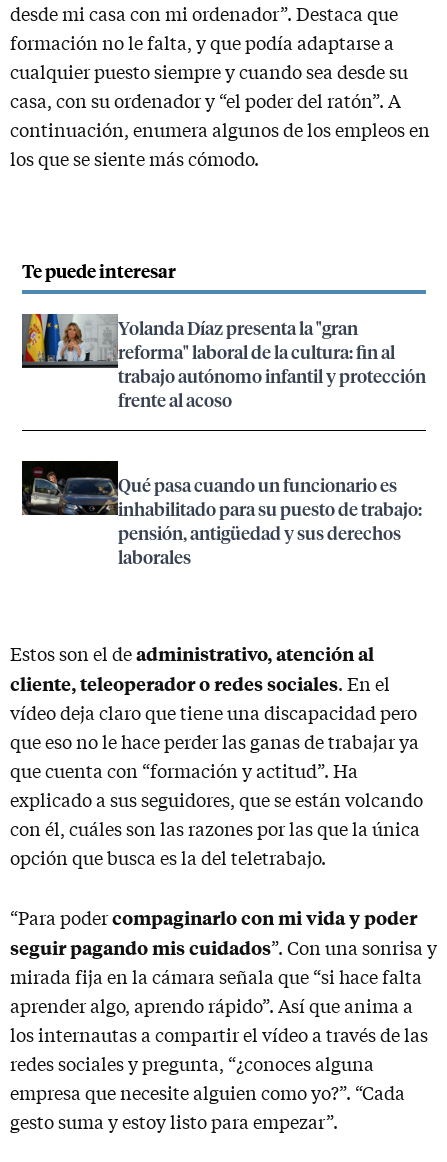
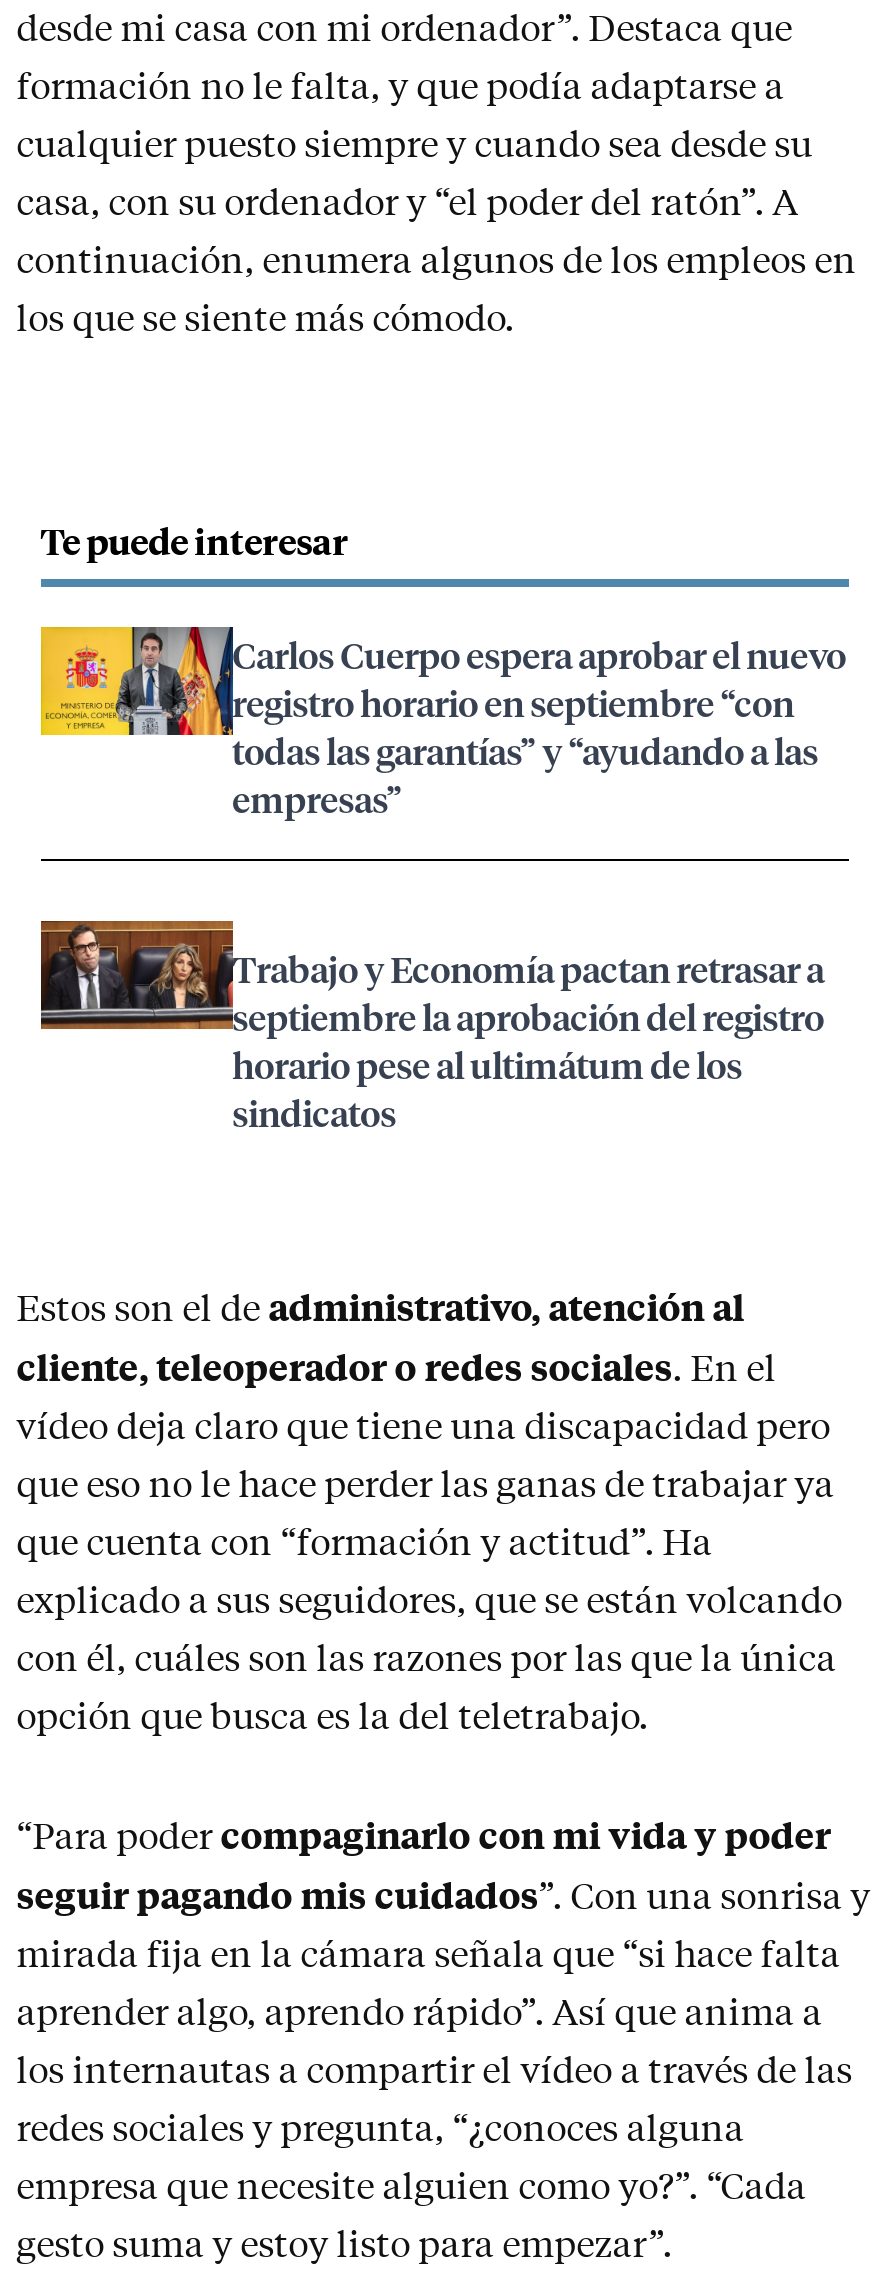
[21,313,426,411] [image] | Yolanda Díaz presenta la "gran | reforma" laboral de la cultura: fin al | trabajo autónomo infantil y protección | frente al acoso -> [39,624,846,822] [image] | Carlos Cuerpo espera aprobar el nuevo | registro horario en septiembre “con | todas las garantías” y “ayudando a las | empresas”
[21,460,422,568] [image] | Qué pasa cuando un funcionario es | inhabilitado para su puesto de trabajo: | pensión, antigüedad y sus derechos | laborales -> [39,918,824,1136] [image] | Trabajo y Economía pactan retrasar a | septiembre la aprobación del registro | horario pese al ultimátum de los | sindicatos

